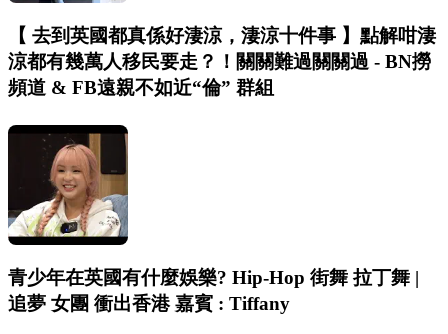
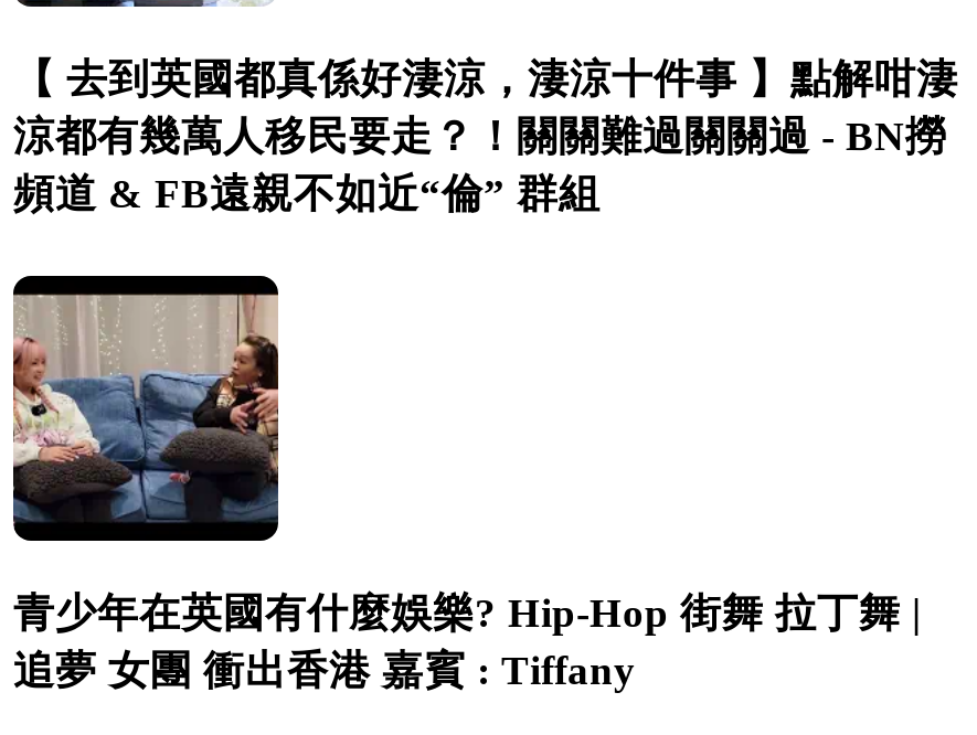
[7,133,129,238] [image] -> [11,294,280,523] [image]

